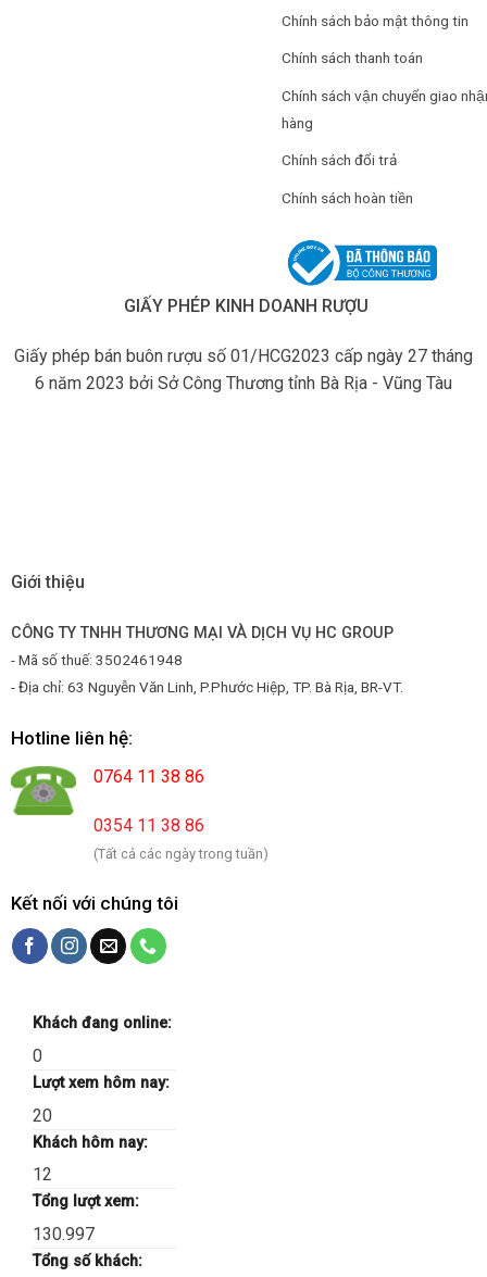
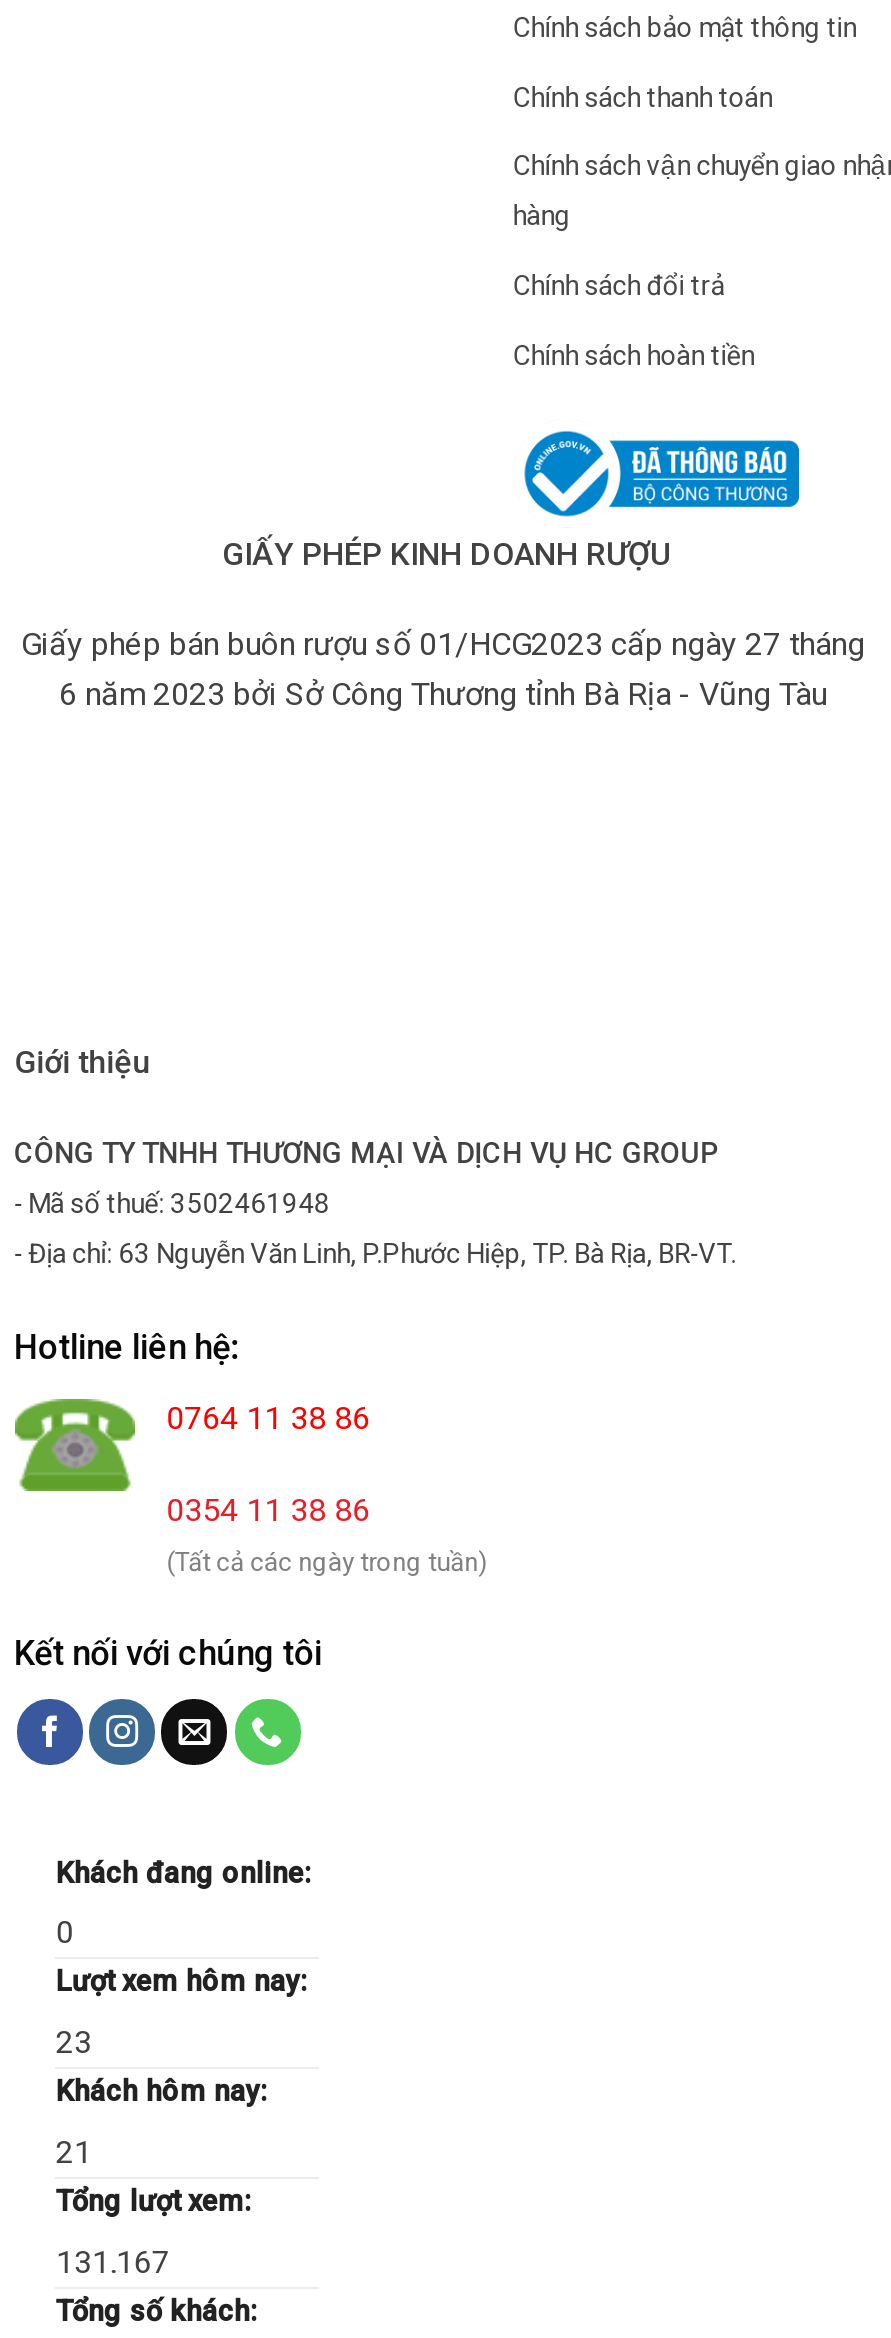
[33,1105,53,1125] 20 -> [56,2023,92,2061] 23
[33,1164,53,1185] 12 -> [56,2133,92,2171] 21
[33,1224,95,1245] 130.997 -> [56,2242,170,2280] 131.167

